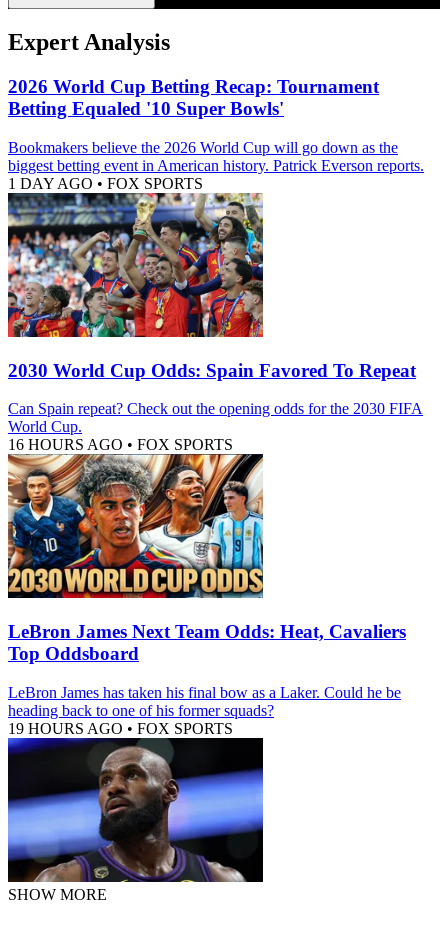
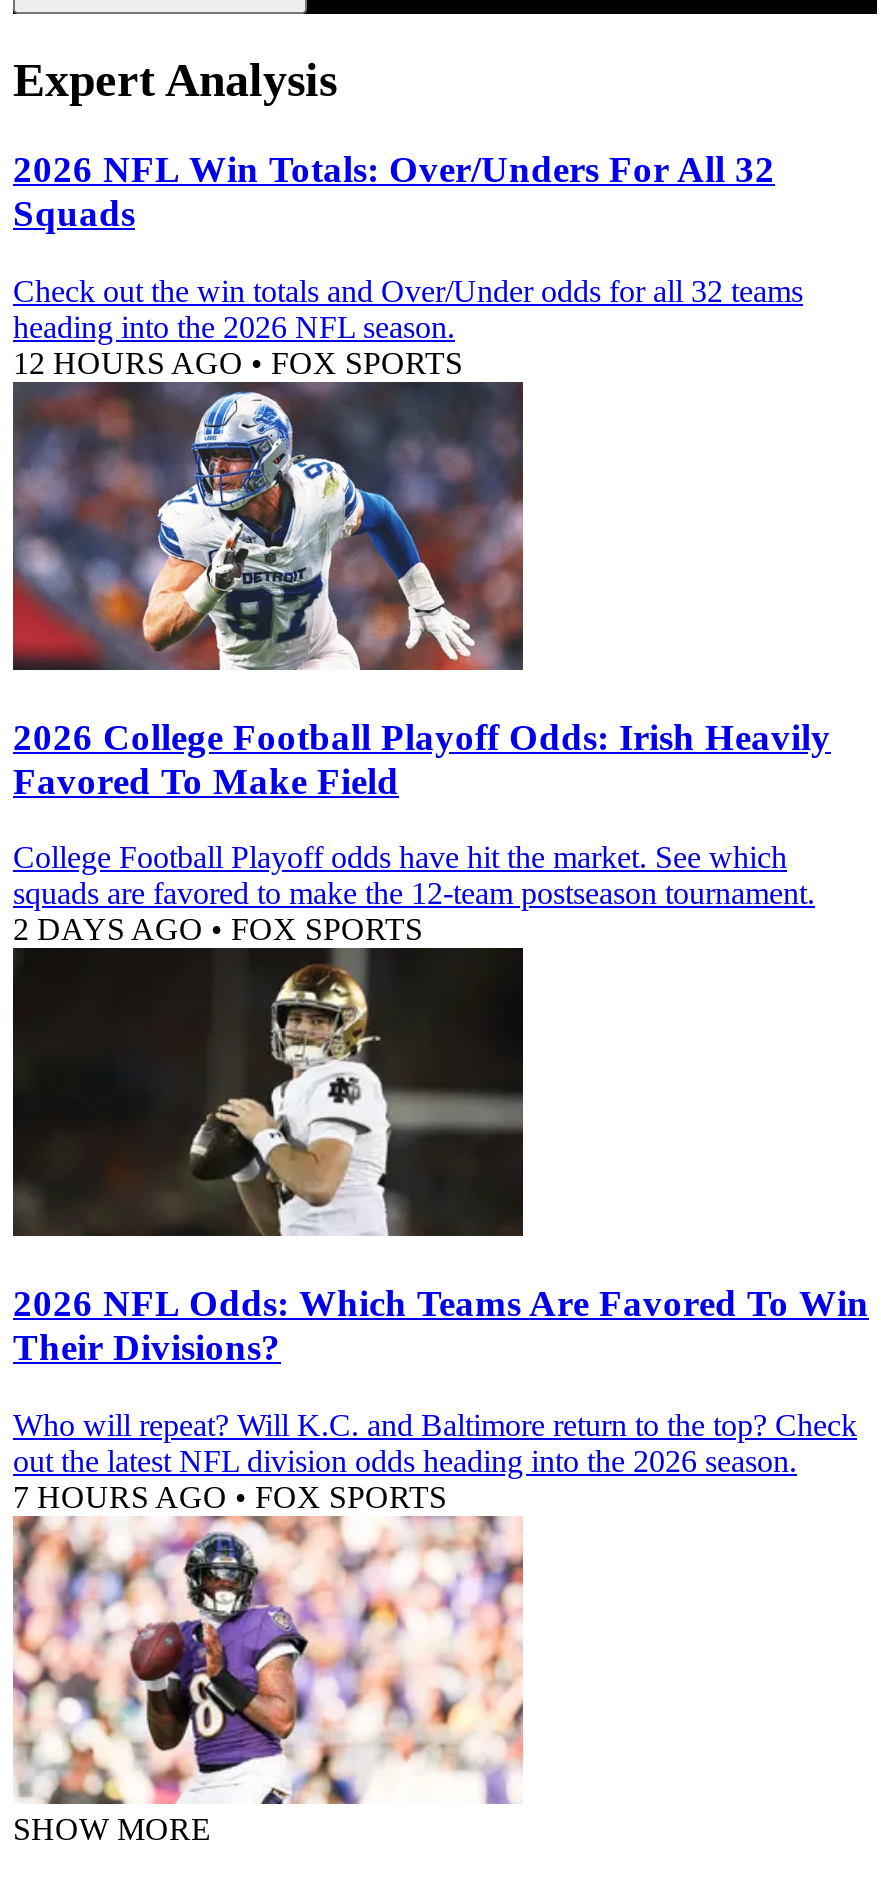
[8,76,379,119] 2026 World Cup Betting Recap: Tournament | Betting Equaled '10 Super Bowls' -> [13,148,775,234] 2026 NFL Win Totals: Over/Unders For All 32 | Squads
[8,139,424,192] Bookmakers believe the 2026 World Cup will go down as the | biggest betting event in American history. Patrick Everson reports. | 1 DAY AGO • FOX SPORTS -> [13,274,803,380] Check out the win totals and Over/Under odds for all 32 teams | heading into the 2026 NFL season. | 12 HOURS AGO • FOX SPORTS
[7,193,416,381] [image] | 2030 World Cup Odds: Spain Favored To Repeat -> [11,402,831,801] [image] | 2026 College Football Playoff Odds: Irish Heavily | Favored To Make Field
[8,400,423,453] Can Spain repeat? Check out the opening odds for the 2030 FIFA | World Cup. | 16 HOURS AGO • FOX SPORTS -> [13,841,815,947] College Football Playoff odds have hit the market. See which | squads are favored to make the 12-team postseason tournament. | 2 DAYS AGO • FOX SPORTS
[7,465,406,664] [image] | LeBron James Next Team Odds: Heat, Cavaliers | Top Oddsboard -> [11,950,869,1368] [image] | 2026 NFL Odds: Which Teams Are Favored To Win | Their Divisions?
[8,684,401,737] LeBron James has taken his final bow as a Laker. Could he be | heading back to one of his former squads? | 19 HOURS AGO • FOX SPORTS -> [13,1408,857,1514] Who will repeat? Will K.C. and Baltimore return to the top? Check | out the latest NFL division odds heading into the 2026 season. | 7 HOURS AGO • FOX SPORTS
[7,748,264,883] [image] -> [11,1516,525,1806] [image]

